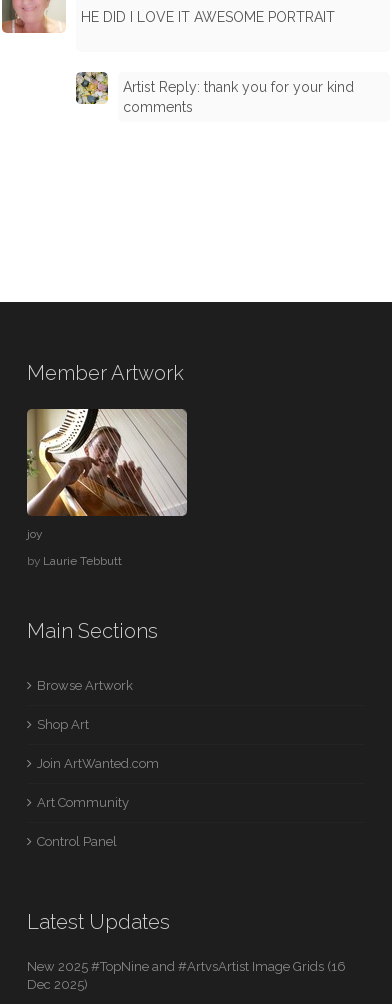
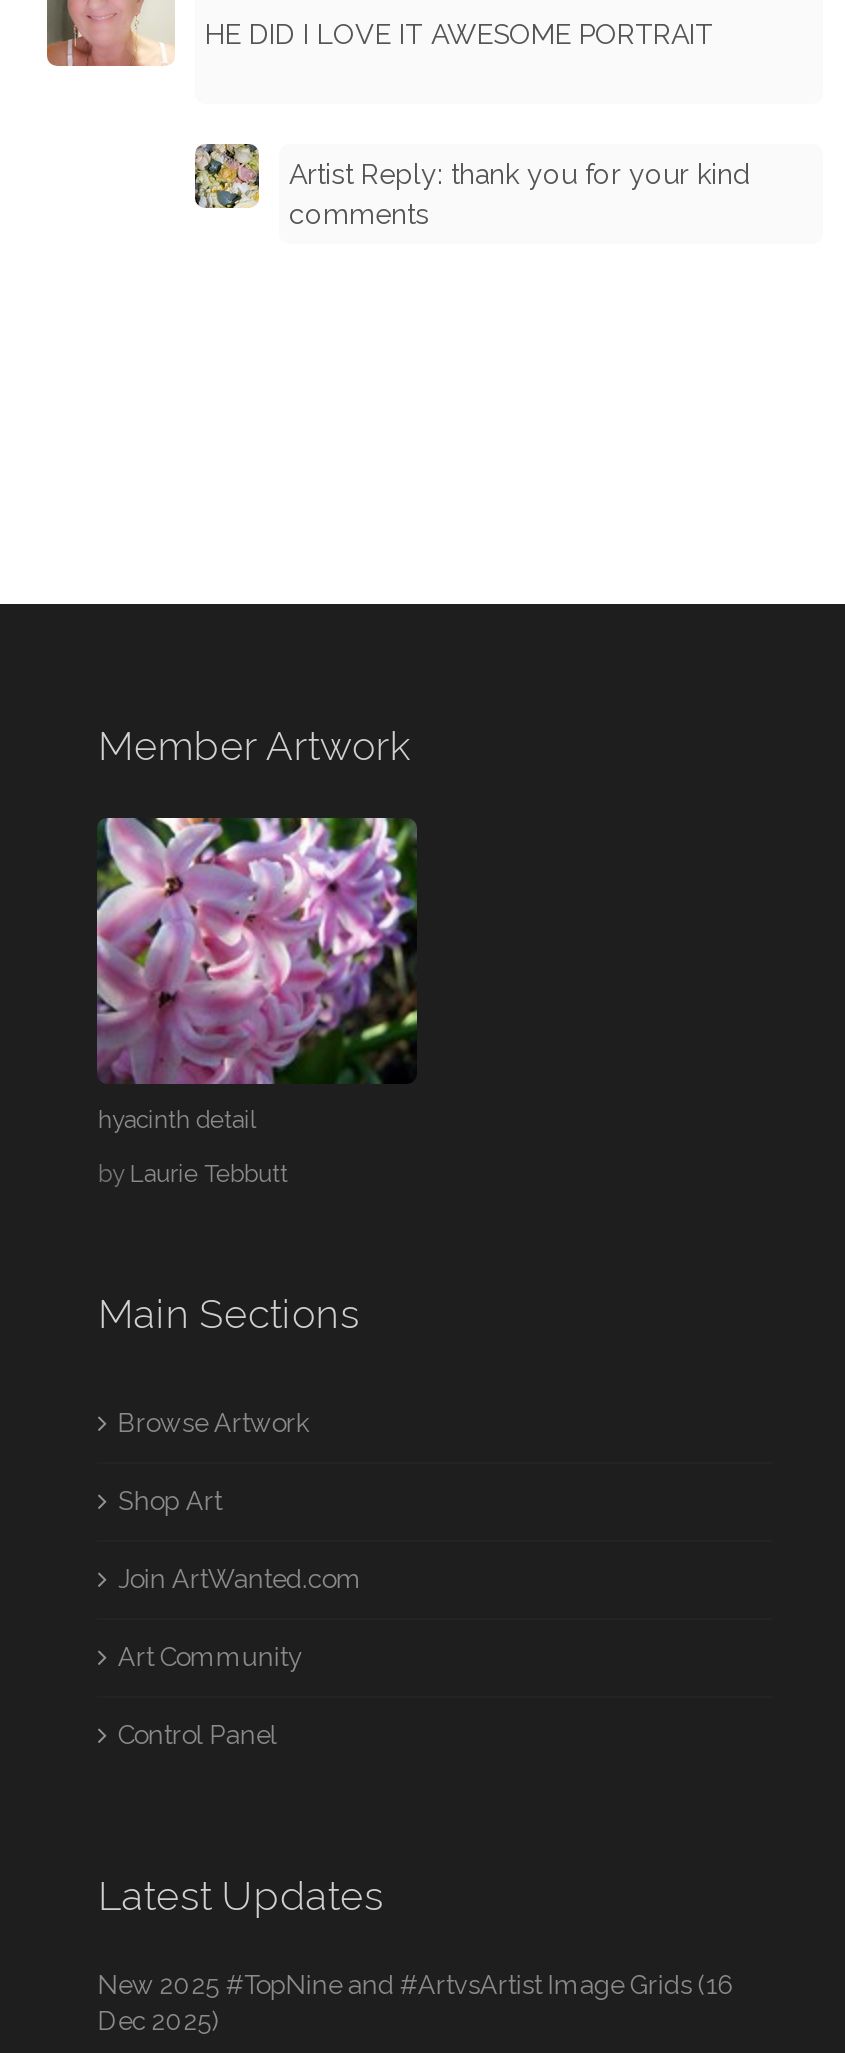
[27,408,188,541] [image] | joy -> [97,816,417,1134] [image] | hyacinth detail

